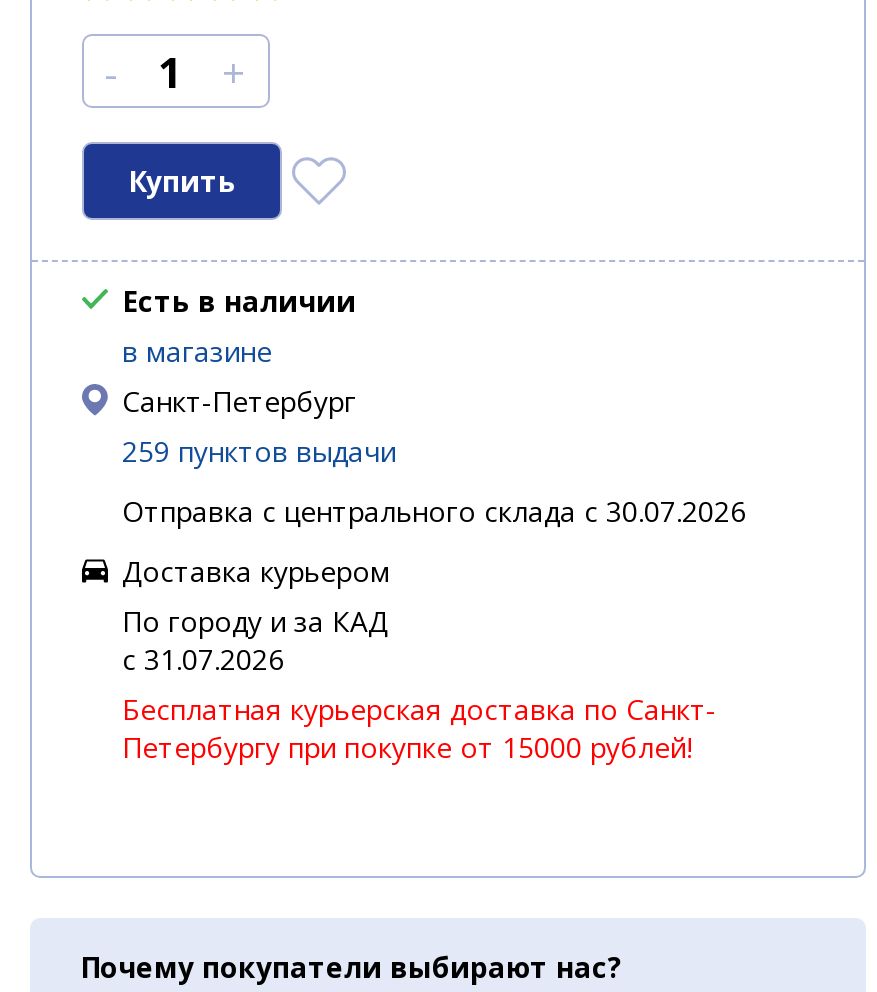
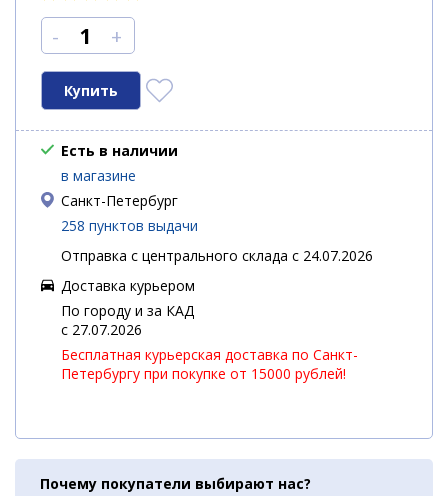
[122,432,396,470] 259 пунктов выдачи -> [61,216,198,235] 258 пунктов выдачи
[122,492,746,530] Отправка с центрального склада с 30.07.2026 -> [61,246,373,265] Отправка с центрального склада с 24.07.2026
[122,640,284,678] c 31.07.2026 -> [61,320,142,339] c 27.07.2026

